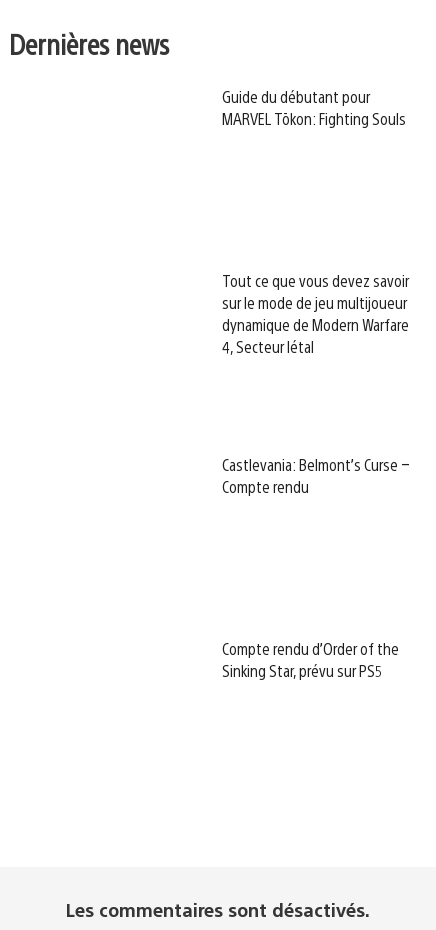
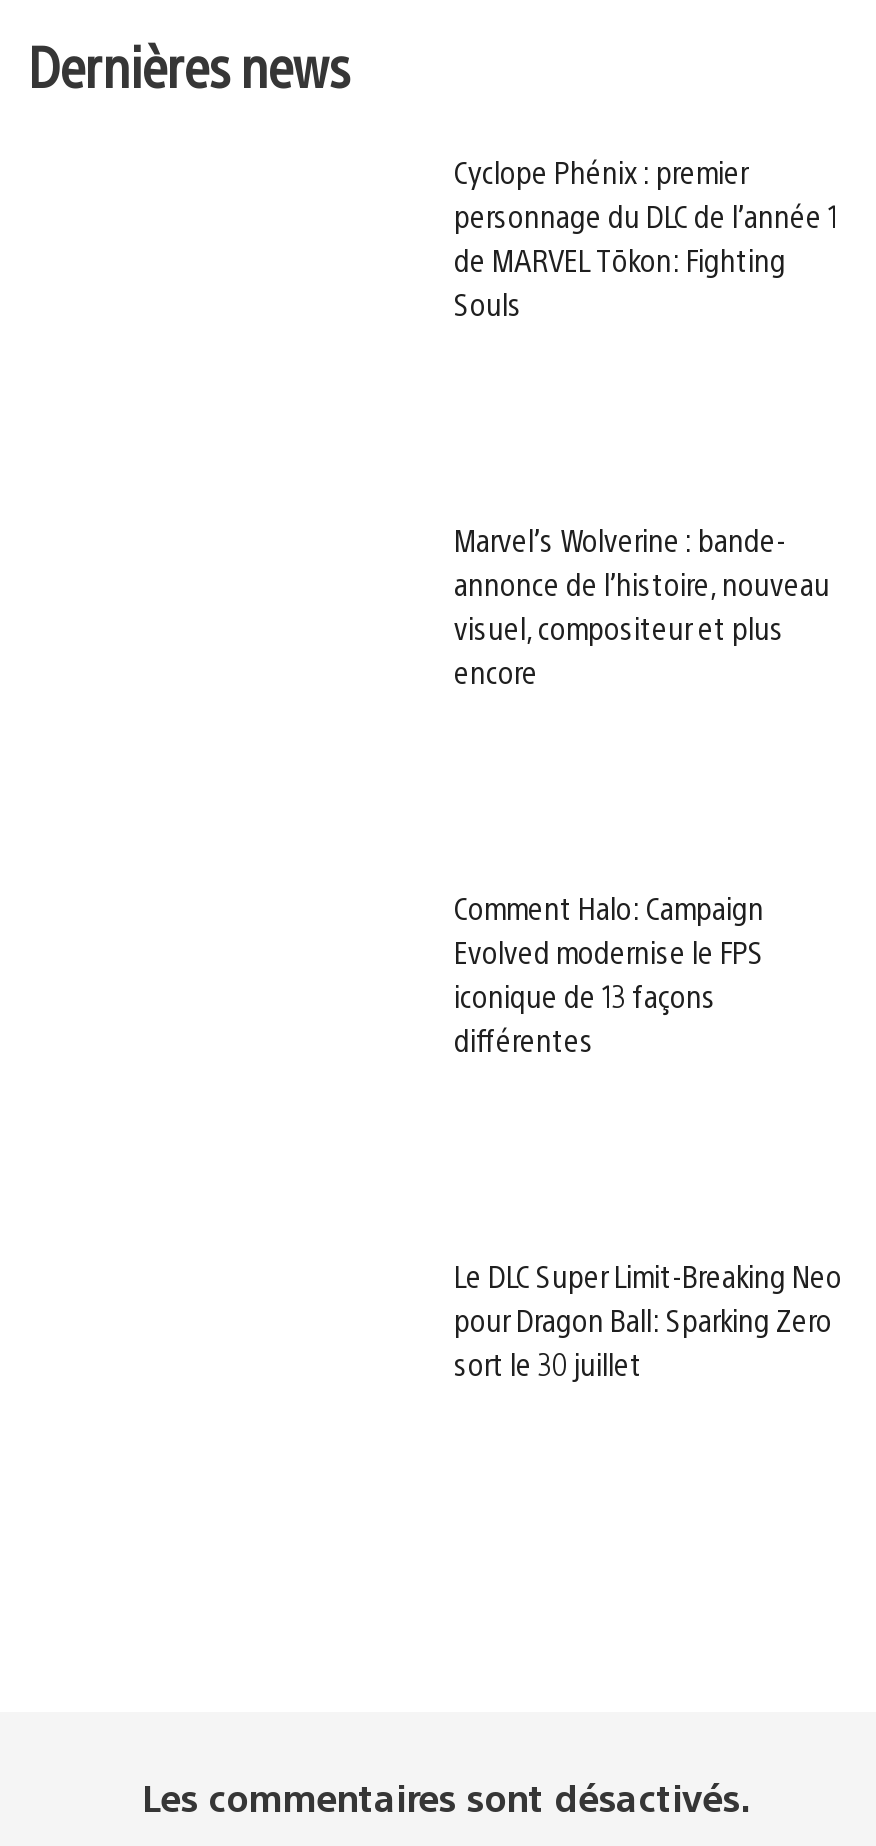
[222,86,406,129] Guide du débutant pour | MARVEL Tōkon: Fighting Souls -> [454,150,838,324] Cyclope Phénix : premier | personnage du DLC de l’année 1 | de MARVEL Tōkon: Fighting | Souls
[222,270,409,357] Tout ce que vous devez savoir | sur le mode de jeu multijoueur | dynamique de Modern Warfare | 4, Secteur létal -> [454,518,830,692] Marvel’s Wolverine : bande- | annonce de l’histoire, nouveau | visuel, compositeur et plus | encore
[222,454,410,497] Castlevania: Belmont’s Curse – | Compte rendu -> [454,886,764,1060] Comment Halo: Campaign | Evolved modernise le FPS | iconique de 13 façons | différentes
[222,638,399,681] Compte rendu d’Order of the | Sinking Star, prévu sur PS5 -> [454,1254,842,1384] Le DLC Super Limit-Breaking Neo | pour Dragon Ball: Sparking Zero | sort le 30 juillet

